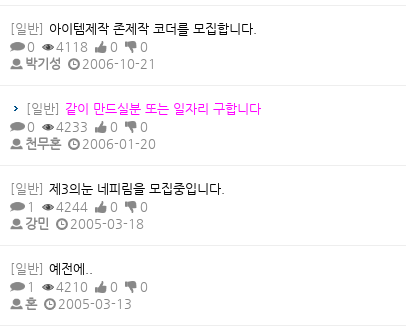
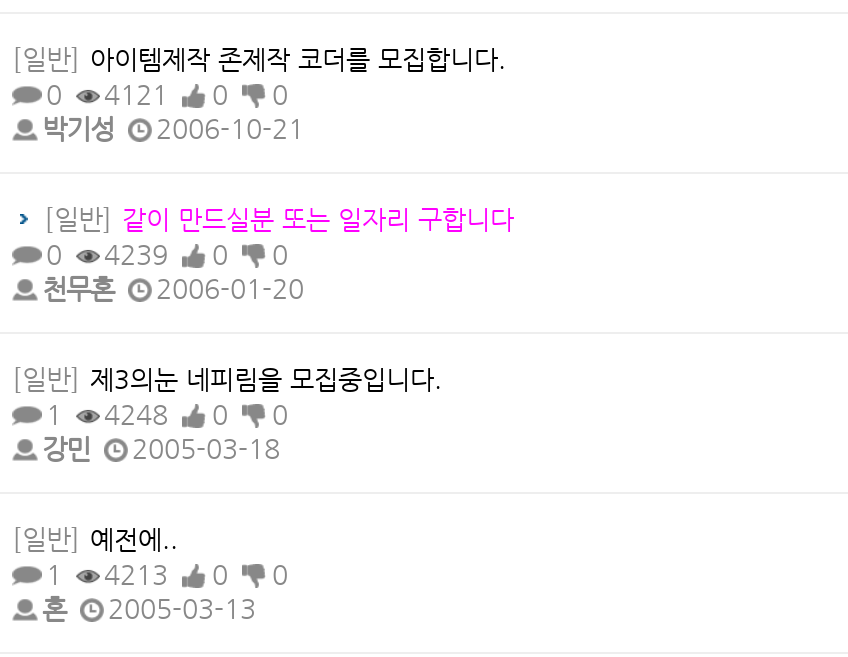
[27,39,148,54] 0 4118 0 0 -> [46,80,288,110] 0 4121 0 0
[27,119,148,134] 0 4233 0 0 -> [46,240,288,270] 0 4239 0 0
[27,199,148,214] 1 4244 0 0 -> [46,400,288,430] 1 4248 0 0
[27,279,148,294] 1 4210 0 0 -> [46,560,288,590] 1 4213 0 0

